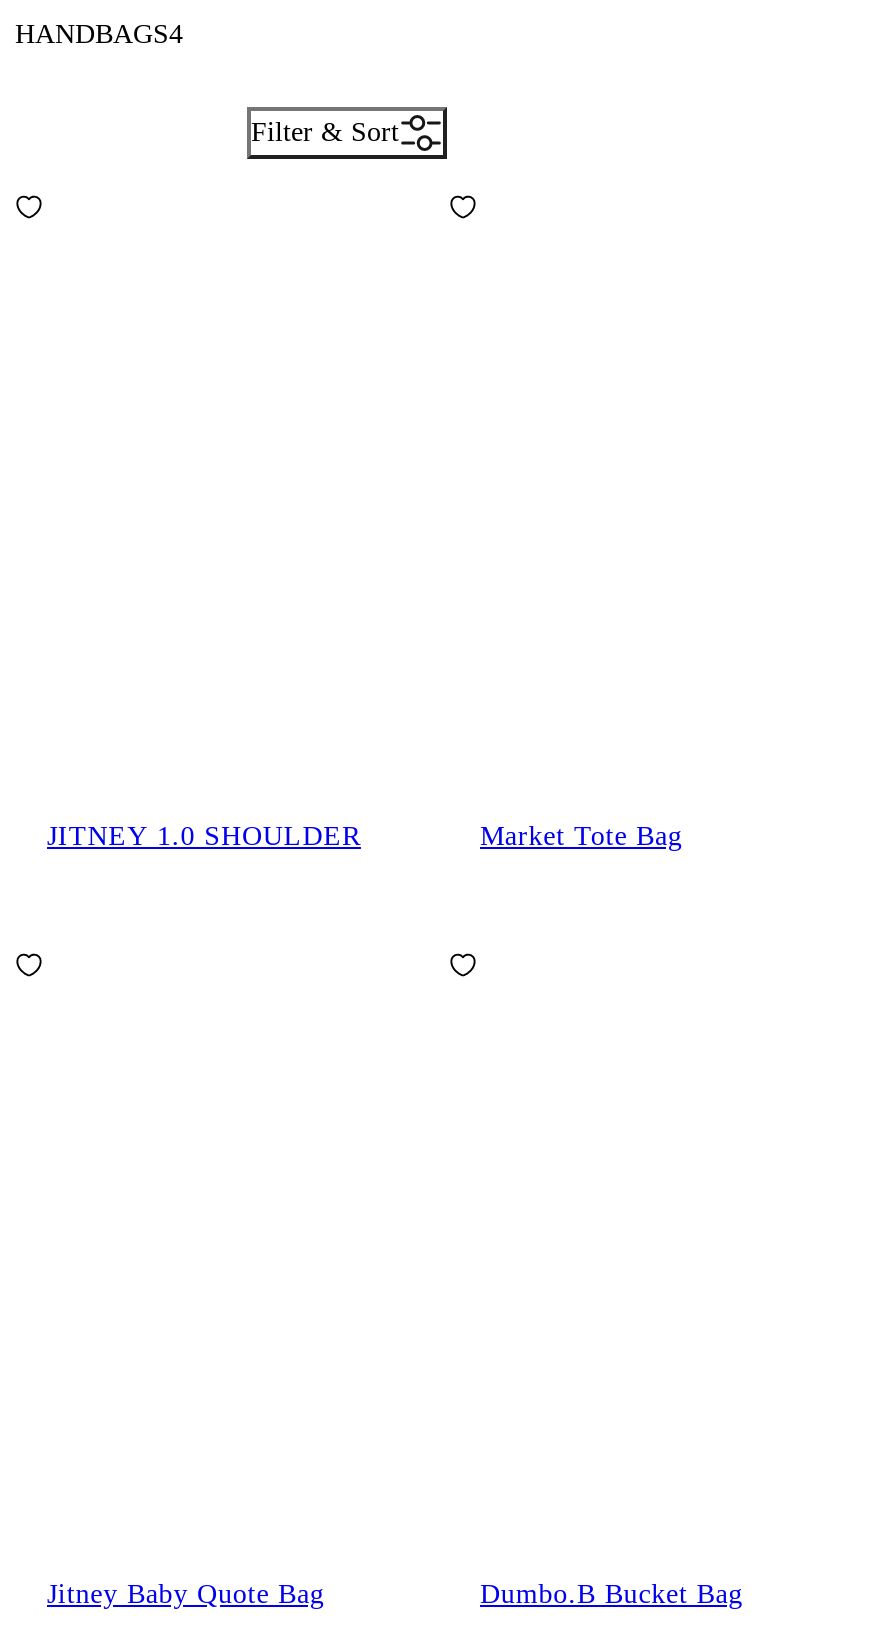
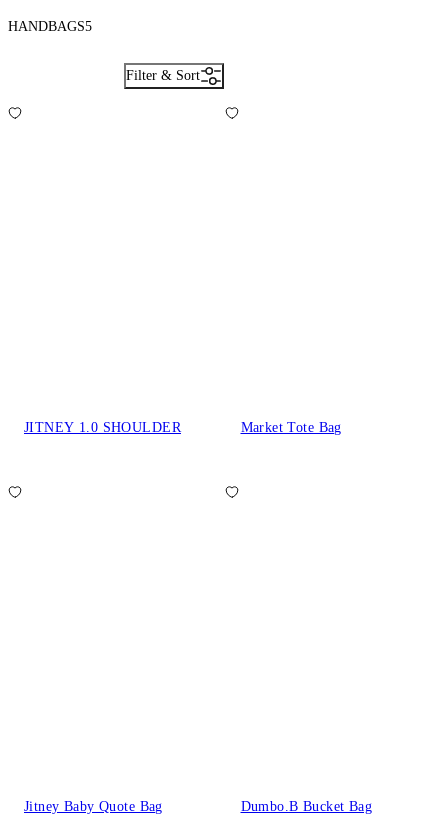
[15,20,183,50] HANDBAGS4 -> [8,19,92,34] HANDBAGS5

